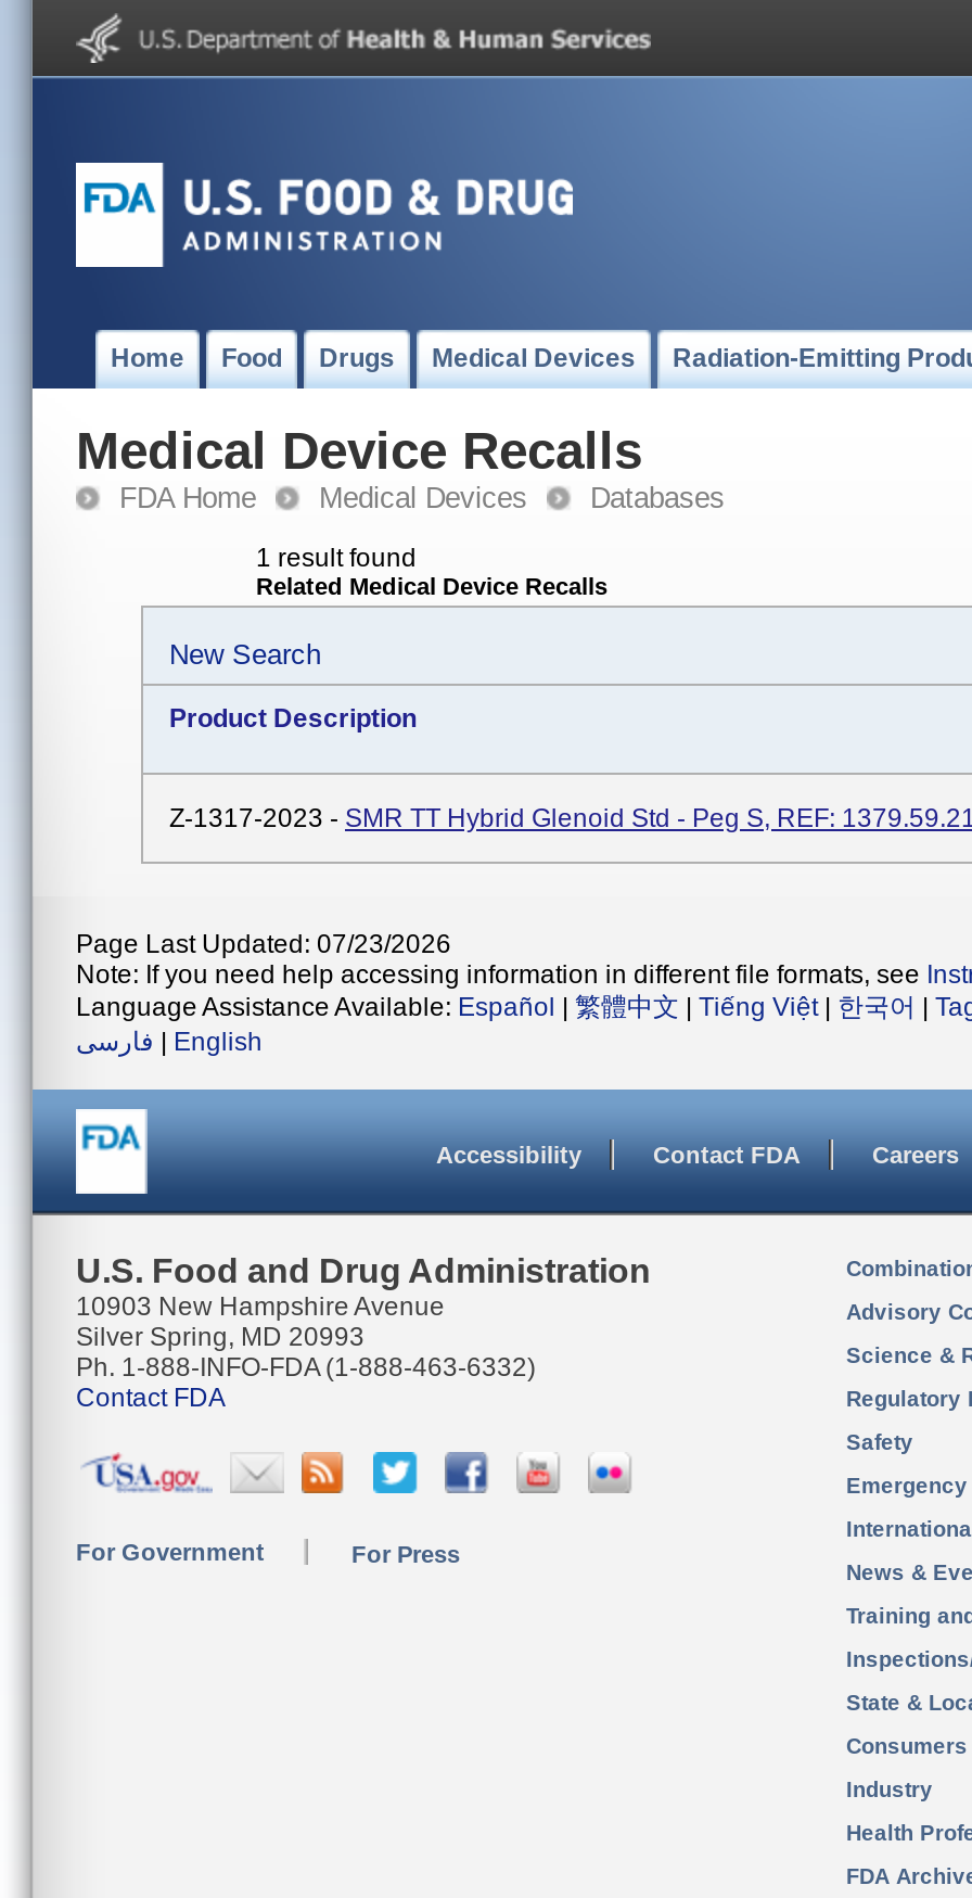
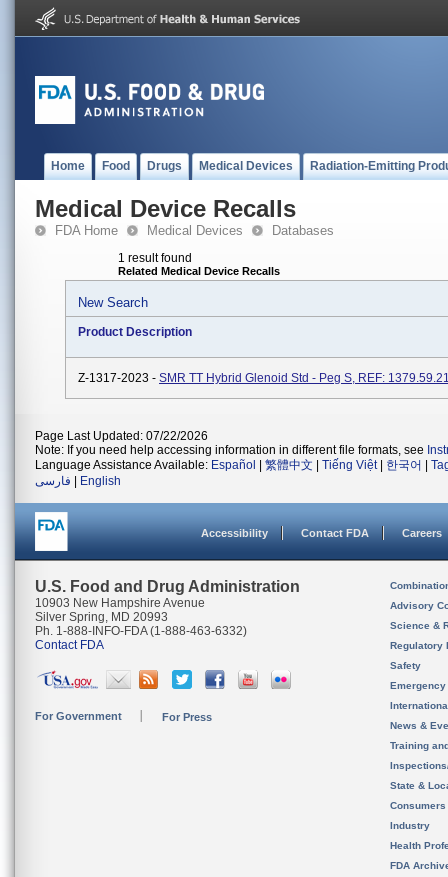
[76,929,451,959] Page Last Updated: 07/23/2026 -> [35,429,208,443] Page Last Updated: 07/22/2026

